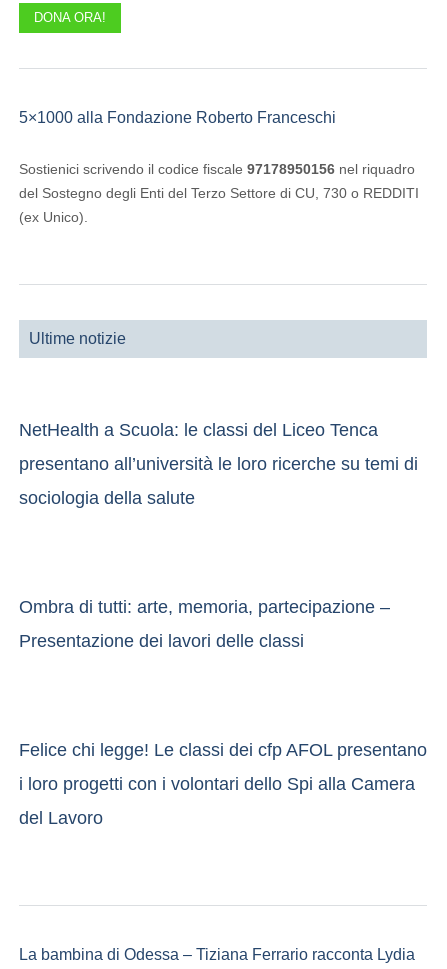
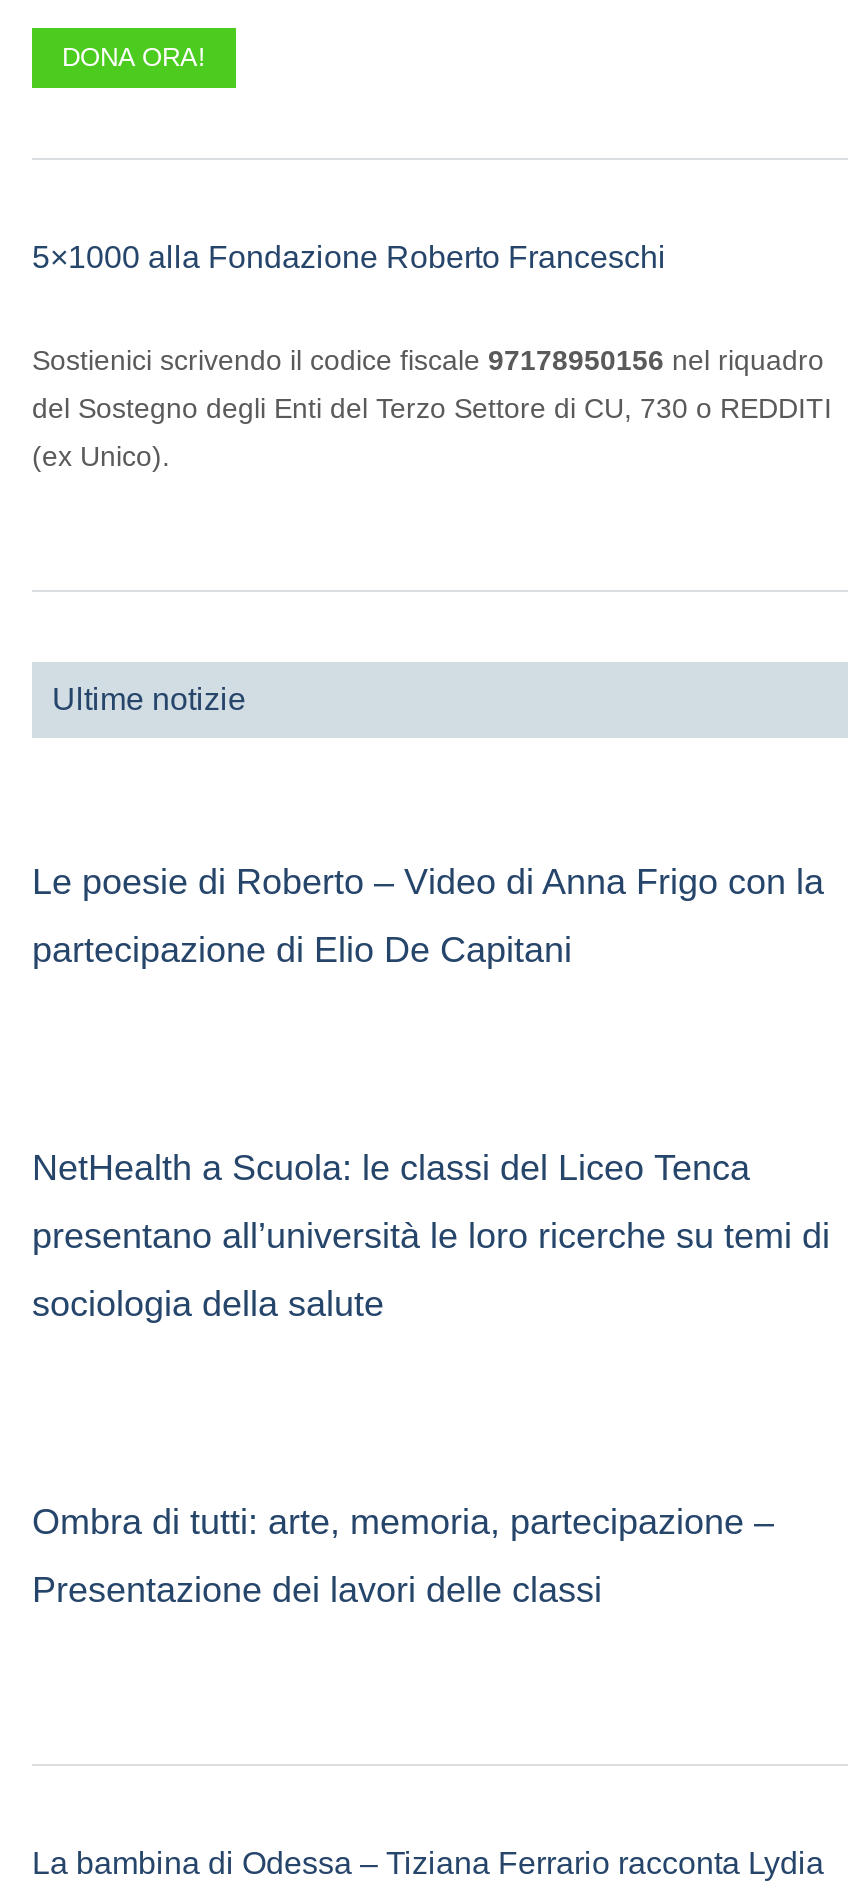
none -> [32,861,824,969] Le poesie di Roberto – Video di Anna Frigo con la | partecipazione di Elio De Capitani
moved [19,420,418,651] -> [32,1147,830,1609]: NetHealth a Scuola: le classi del Liceo Tenca | presentano all’università le loro ricerche su temi di | sociologia della salute | Ombra di tutti: arte, memoria, partecipazione – | Presentazione dei lavori delle classi
[19,740,427,828] Felice chi legge! Le classi dei cfp AFOL presentano | i loro progetti con i volontari dello Spi alla Camera | del Lavoro -> none

